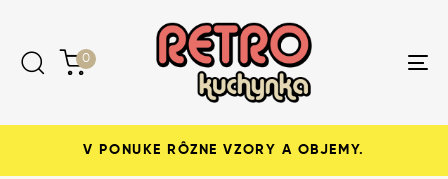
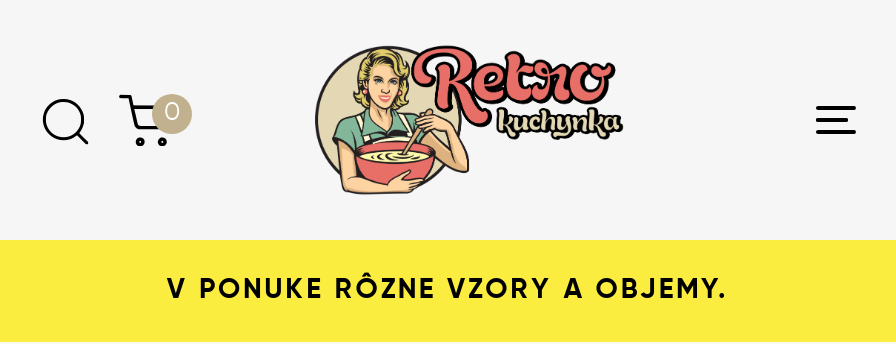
[155,22,313,104] [image] -> [312,44,626,196] [image]

